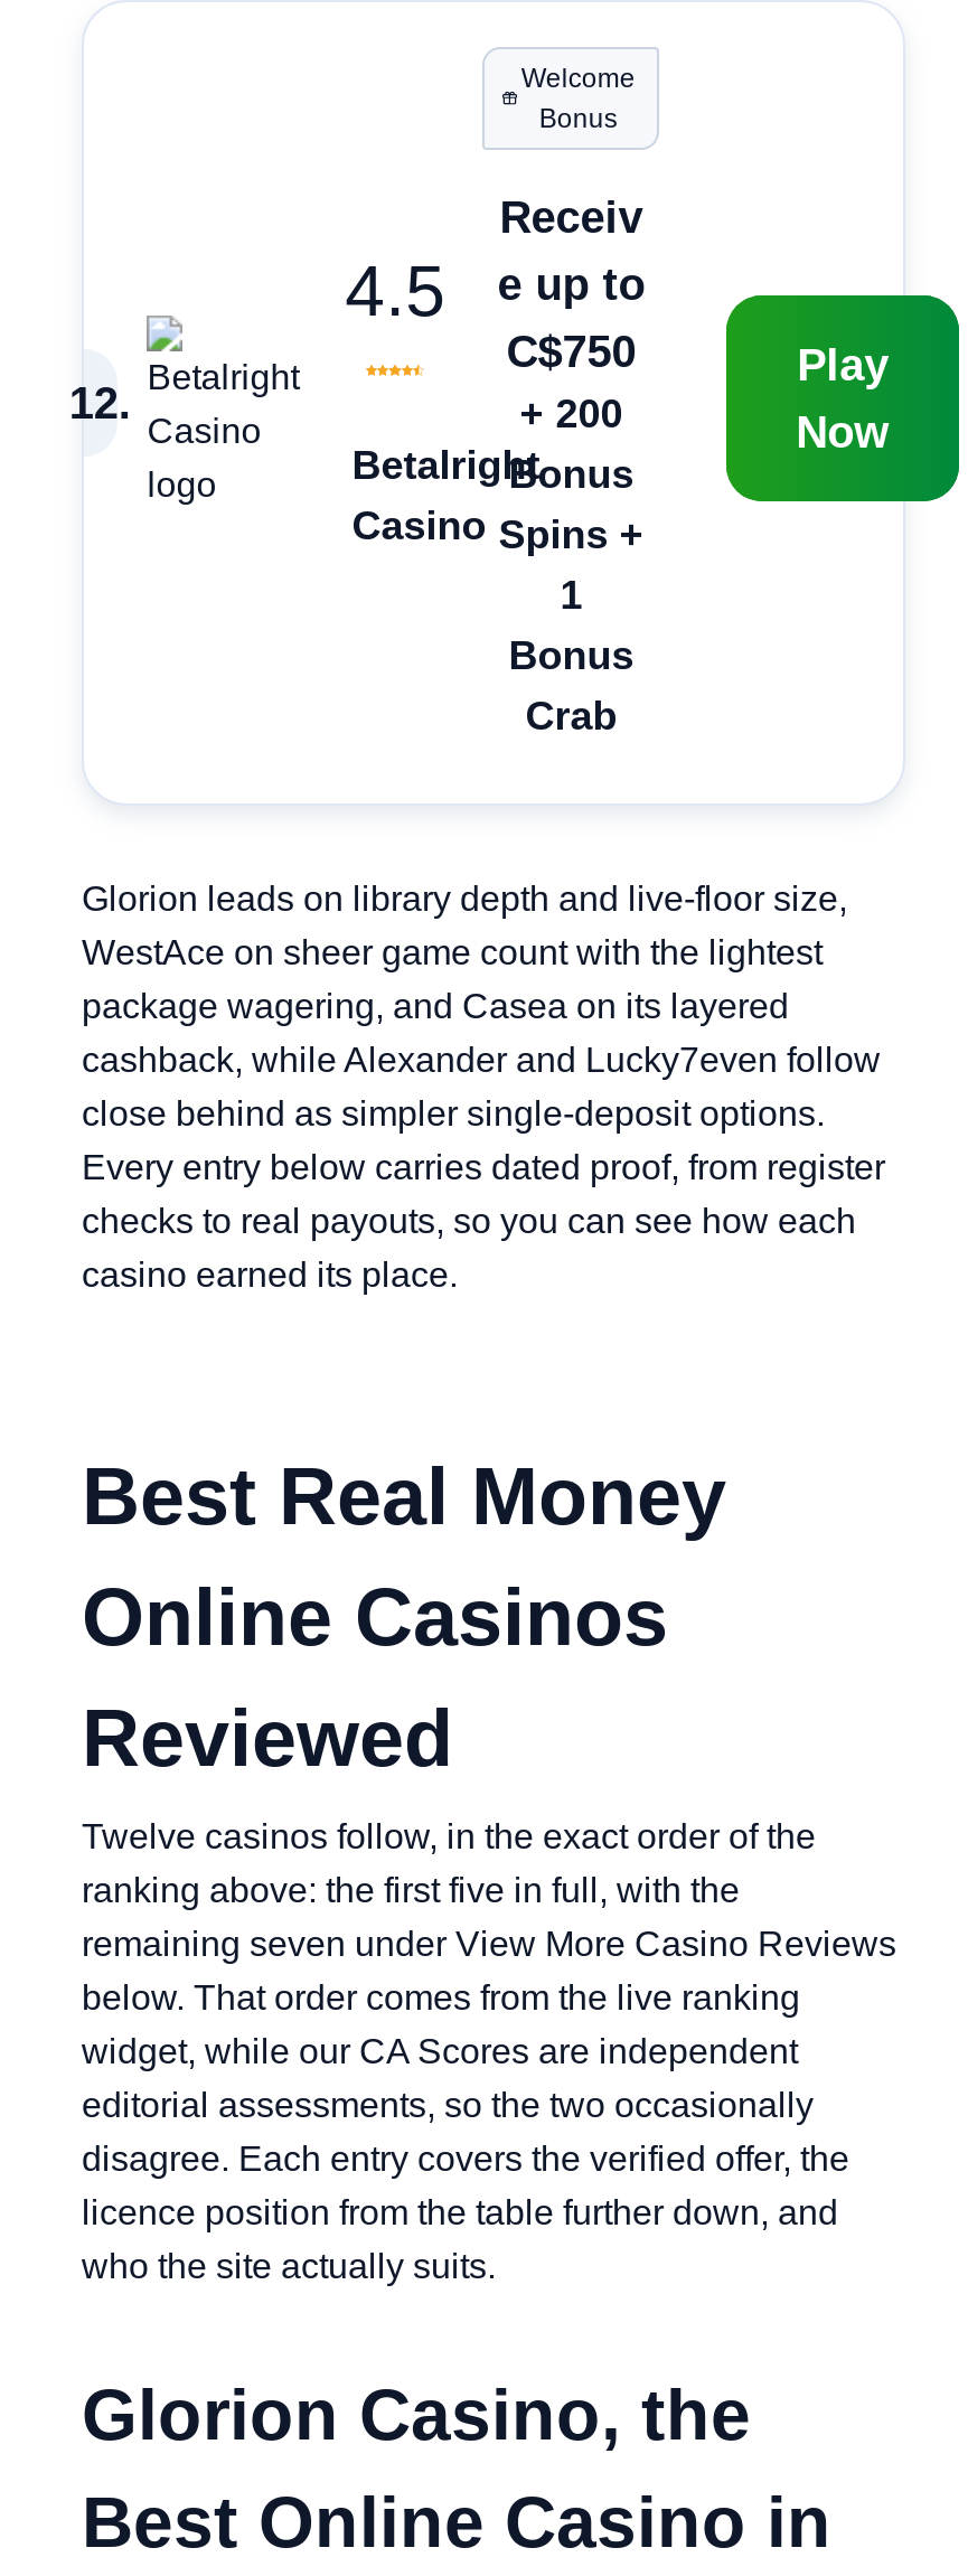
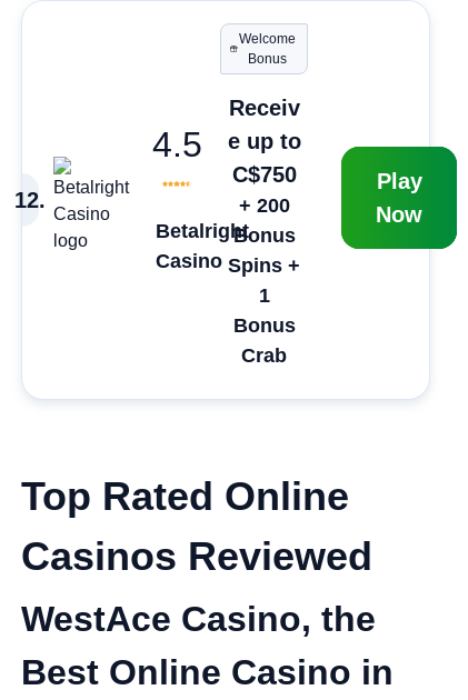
[82,880,896,2455] Glorion leads on library depth and live-floor size, | WestAce on sheer game count with the lightest | package wagering, and Casea on its layered | cashback, while Alexander and Lucky7even follow | close behind as simpler single-deposit options. | Every entry below carries dated proof, from register | checks to real payouts, so you can see how each | casino earned its place. | Best Real Money | Online Casinos | Reviewed | Twelve casinos follow, in the exact order of the | ranking above: the first five in full, with the | remaining seven under View More Casino Reviews | below. That order comes from the live ranking | widget, while our CA Scores are independent | editorial assessments, so the two occasionally | disagree. Each entry covers the verified offer, the | licence position from the table further down, and | who the site actually suits. | Glorion Casino, the -> [21,473,376,639] Top Rated Online | Casinos Reviewed | WestAce Casino, the

